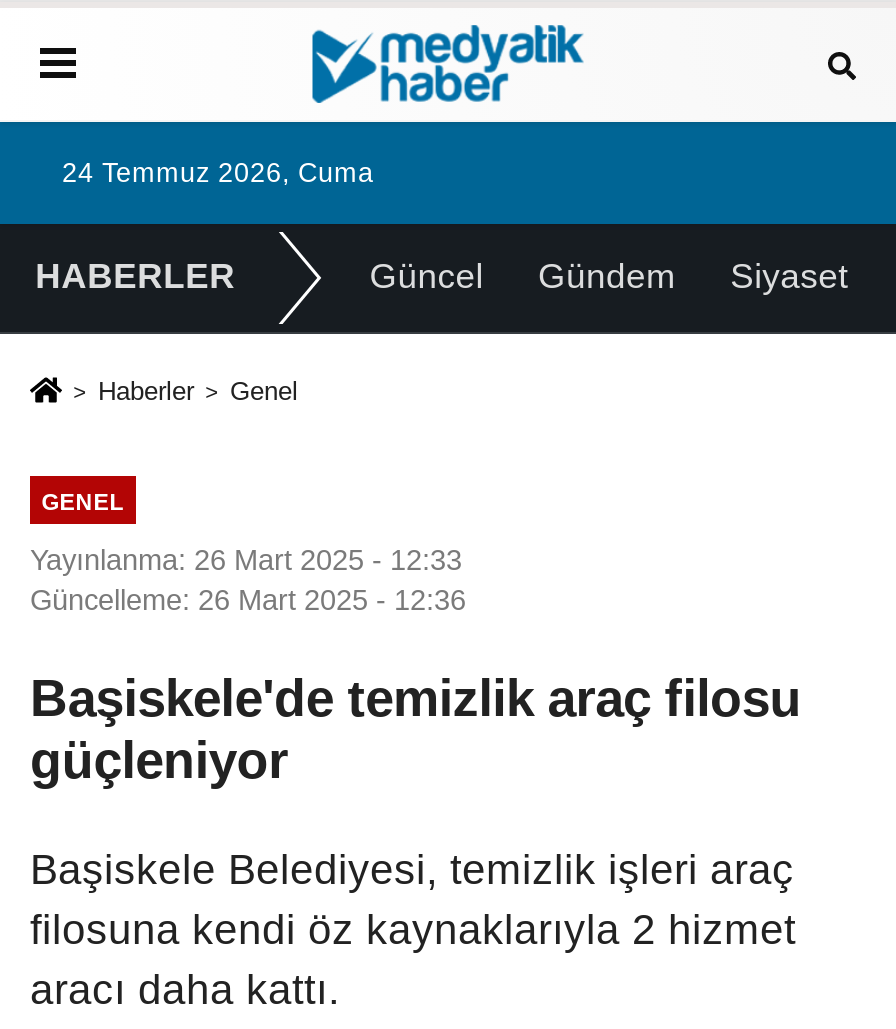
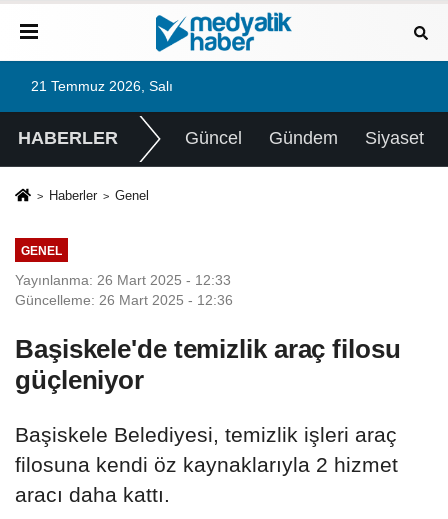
[62,158,374,188] 24 Temmuz 2026, Cuma -> [31,79,173,94] 21 Temmuz 2026, Salı

